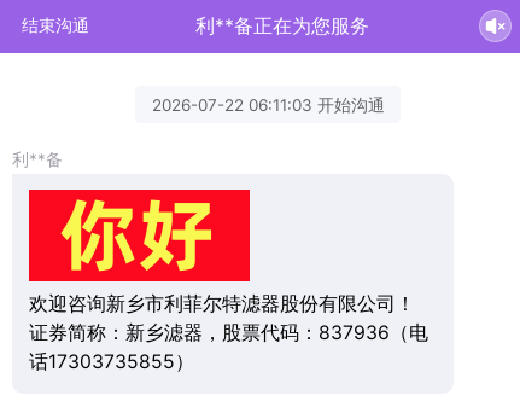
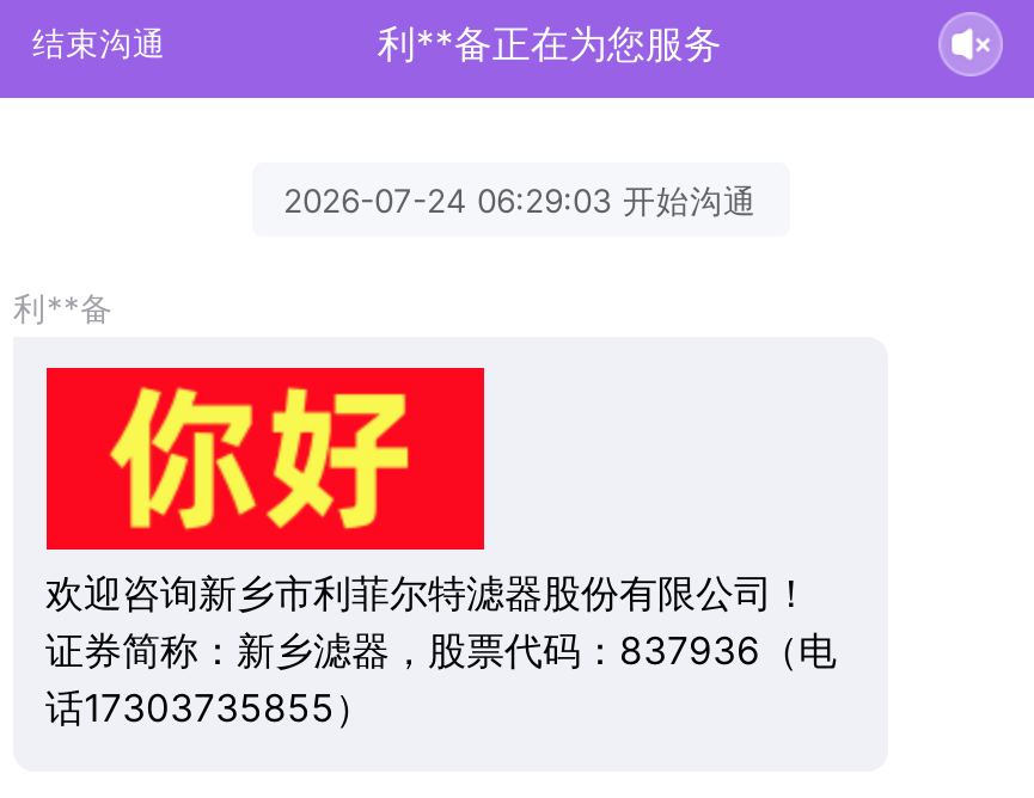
[151,95,384,114] 2026-07-22 06:11:03 开始沟通 -> [283,181,757,219] 2026-07-24 06:29:03 开始沟通

